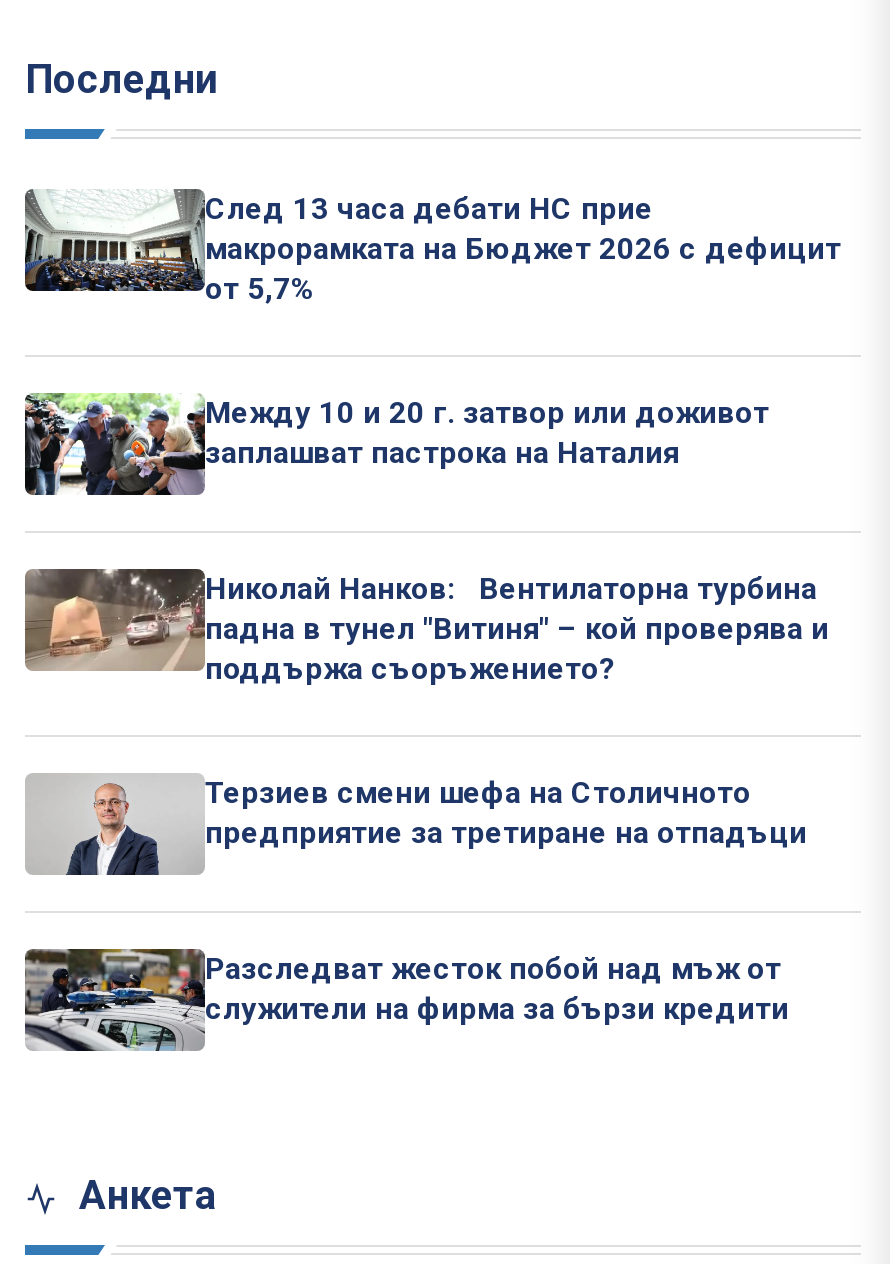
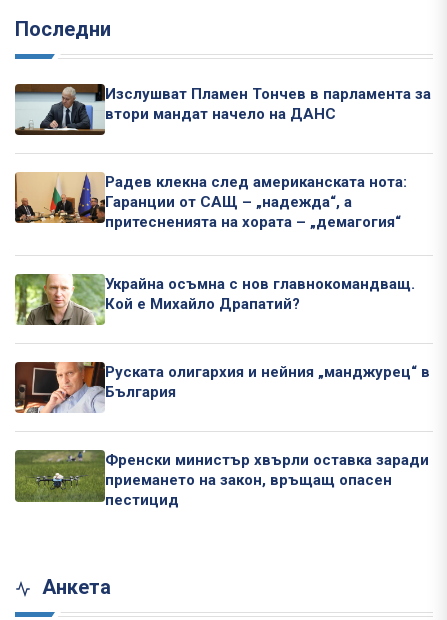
[23,189,841,308] [image] | След 13 часа дебати НС прие | макрорамката на Бюджет 2026 с дефицит | от 5,7% -> [15,83,431,135] [image] | Изслушват Пламен Тончев в парламента за | втори мандат начело на ДАНС
[23,365,769,497] [image] | Между 10 и 20 г. затвор или доживот | заплашват пастрока на Наталия -> [14,171,407,237] [image] | Радев клекна след американската нота: | Гаранции от САЩ – „надежда“, а | притесненията на хората – „демагогия“
[23,567,829,688] [image] | Николай Нанков: Вентилаторна турбина | падна в тунел "Витиня" – кой проверява и | поддържа съоръжението? -> [14,273,415,325] [image] | Украйна осъмна с нов главнокомандващ. | Кой е Михайло Драпатий?
[25,745,807,877] [image] | Терзиев смени шефа на Столичното | предприятие за третиране на отпадъци -> [14,361,430,427] [image] | Руската олигархия и нейния „манджурец“ в | България
[23,921,789,1053] [image] | Разследват жесток побой над мъж от | служители на фирма за бързи кредити -> [14,449,429,515] [image] | Френски министър хвърли оставка заради | приемането на закон, връщащ опасен | пестицид

